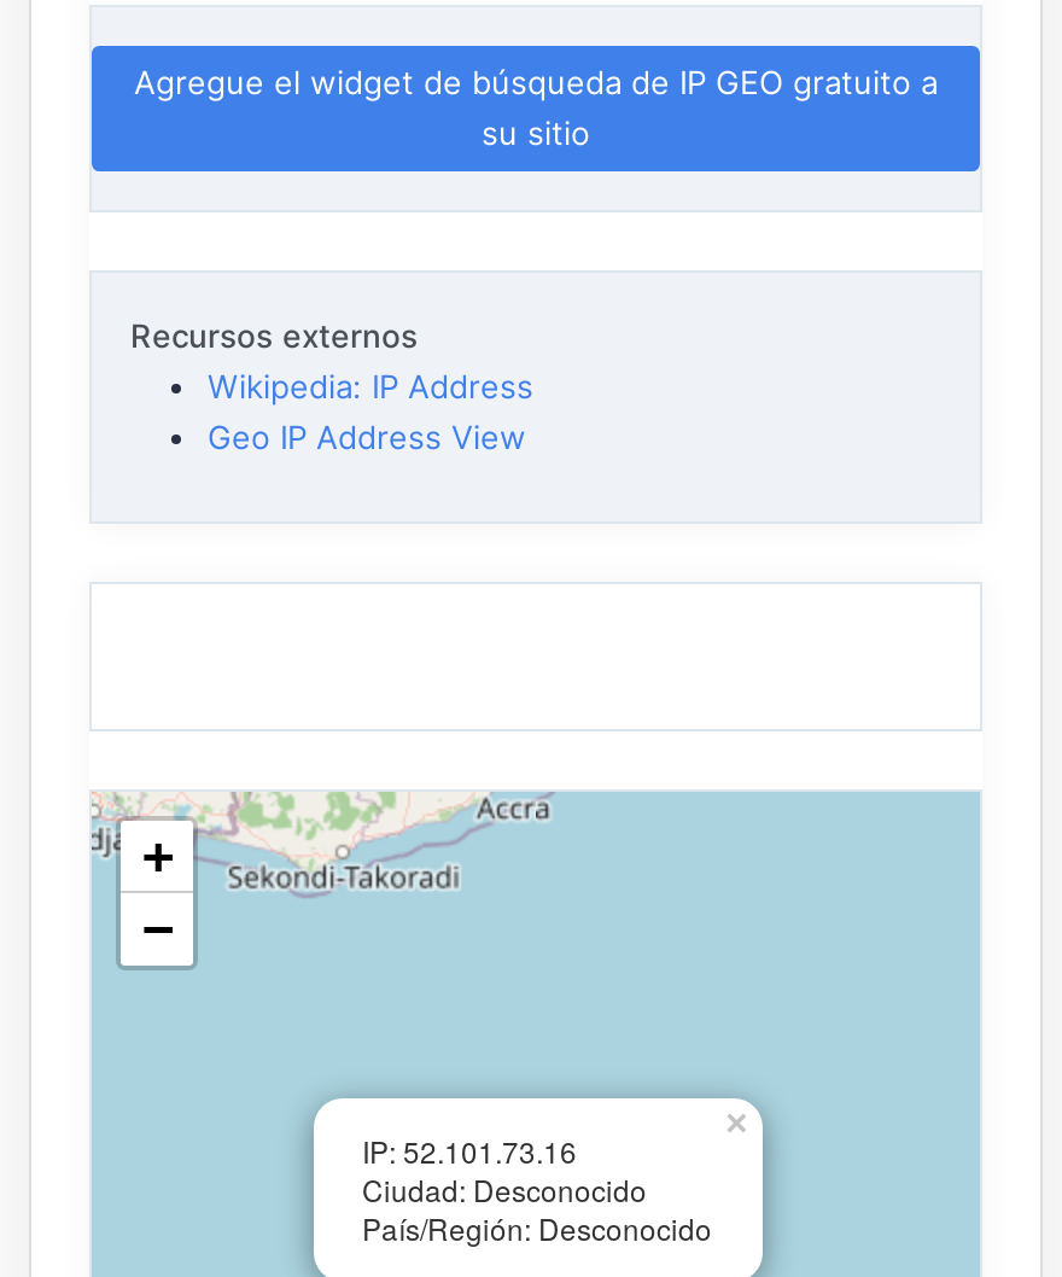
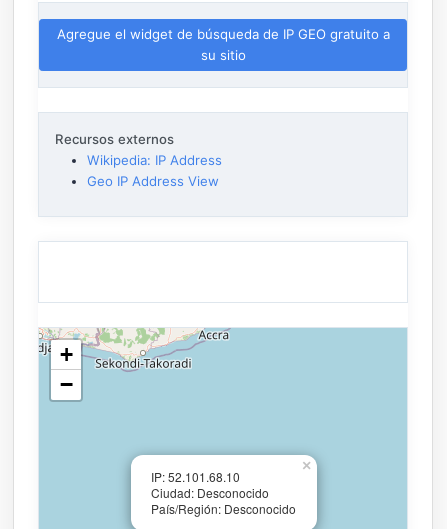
[362,1129,577,1170] IP: 52.101.73.16 -> [151,468,240,485] IP: 52.101.68.10

